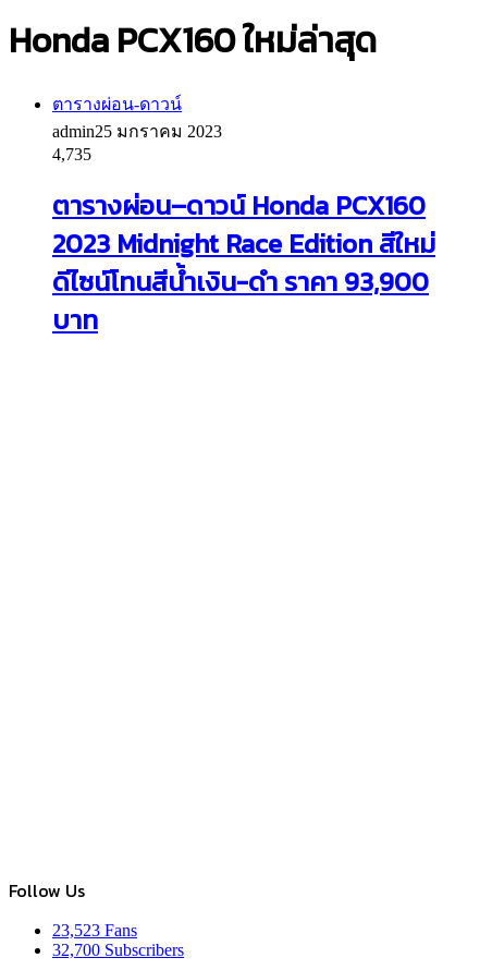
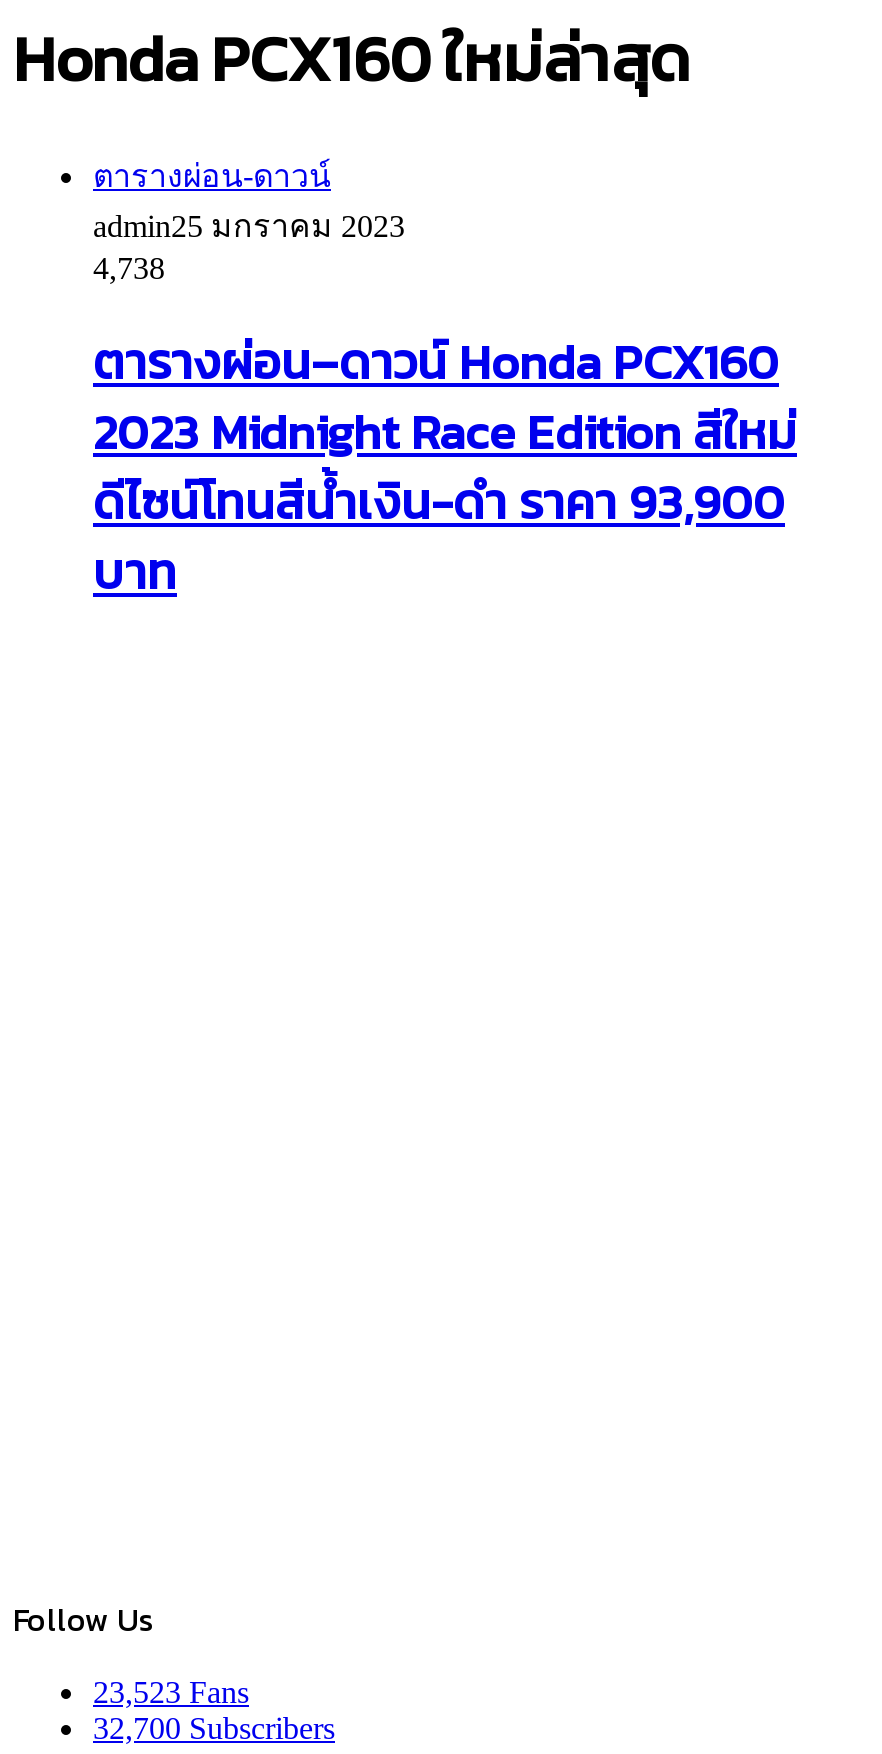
[52,145,91,163] 4,735 -> [93,251,165,285] 4,738

